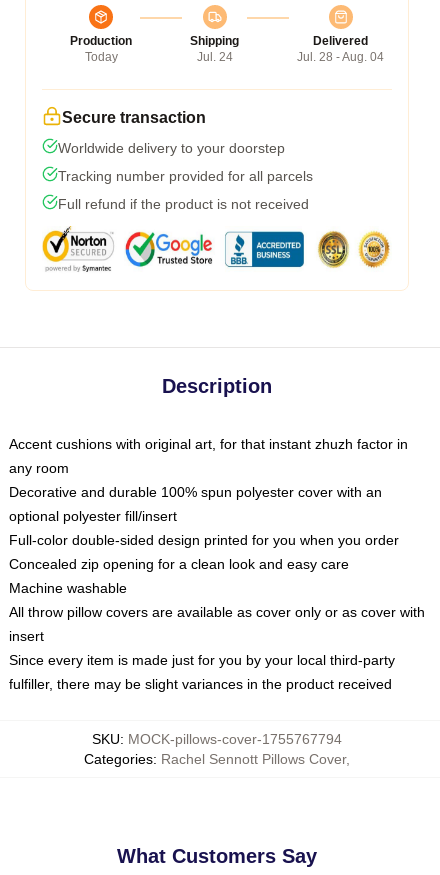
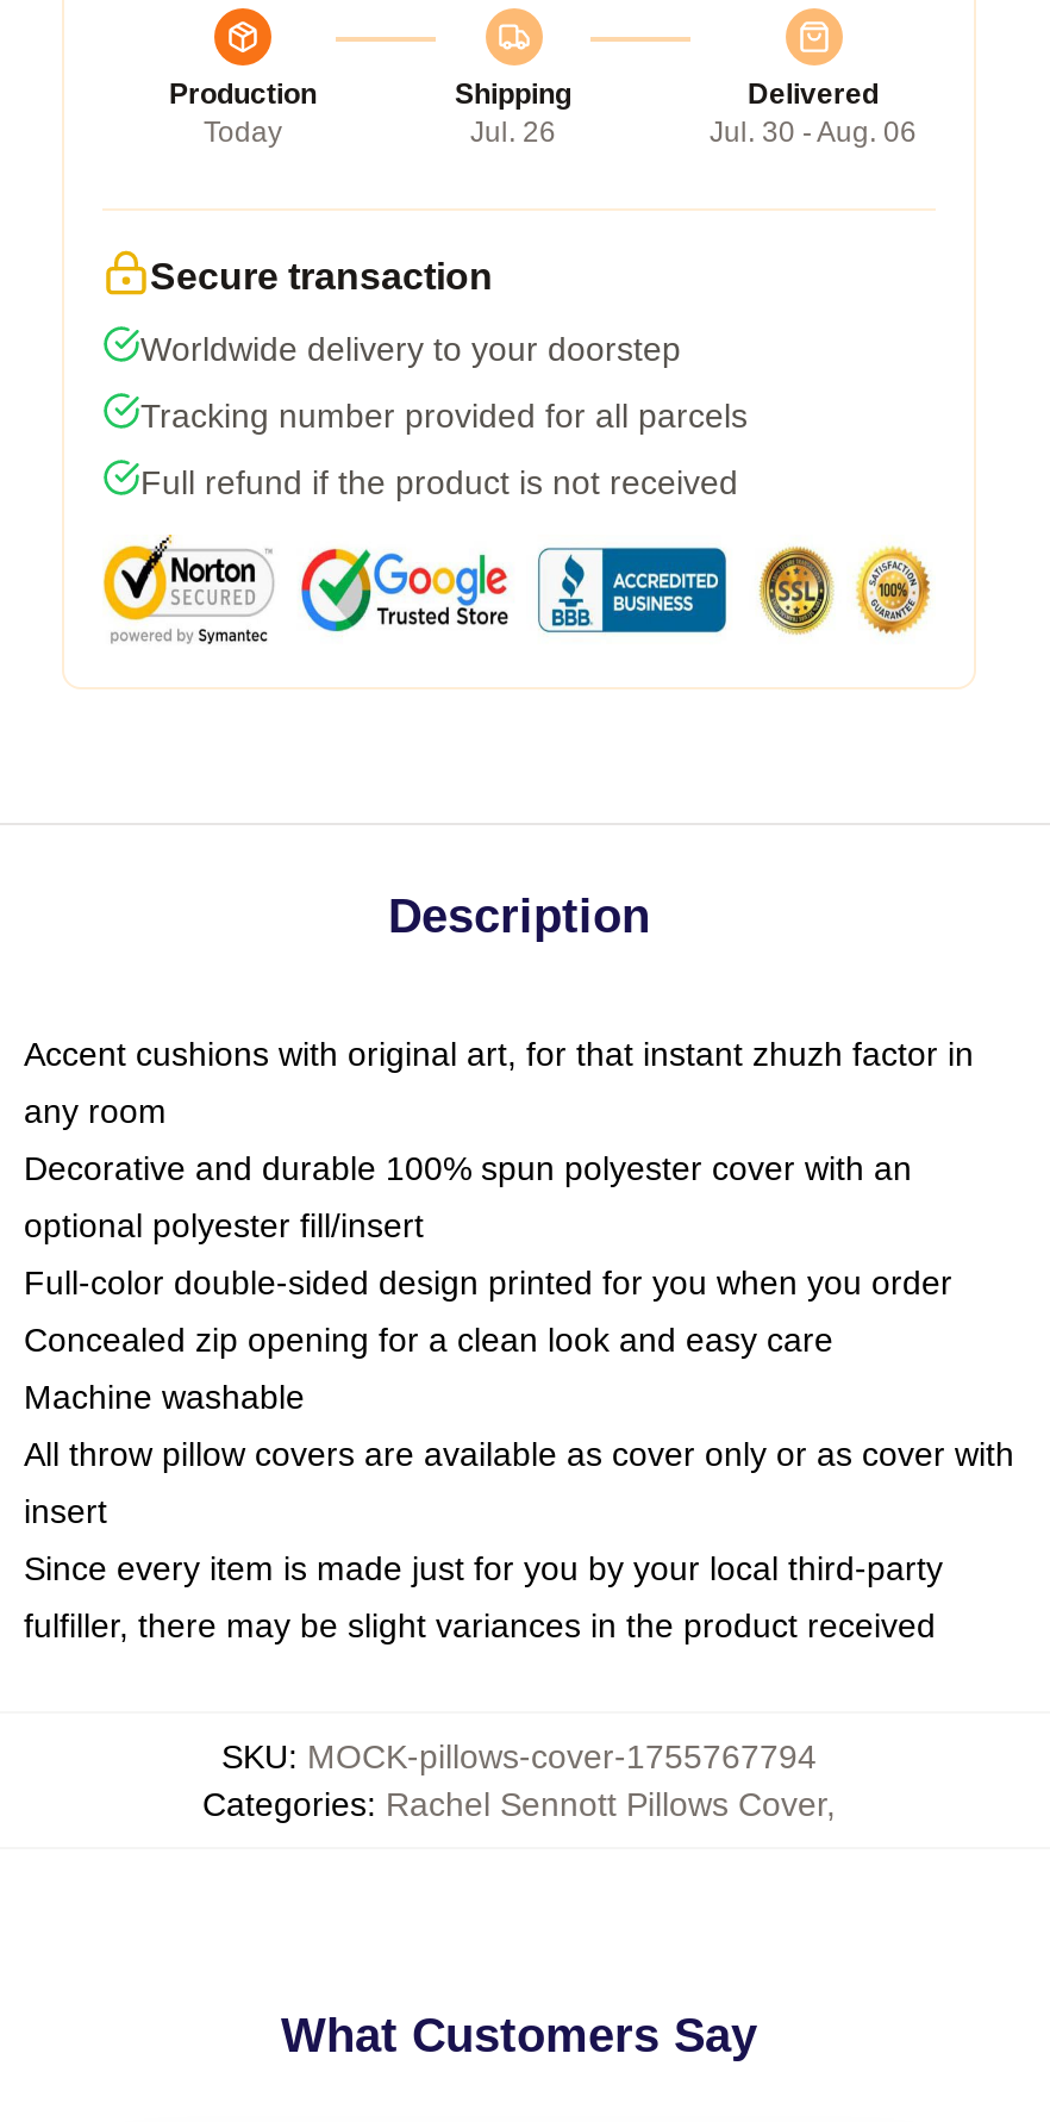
[196,50,232,64] Jul. 24 -> [470,116,556,149] Jul. 26
[297,50,384,64] Jul. 28 - Aug. 04 -> [710,116,917,149] Jul. 30 - Aug. 06

